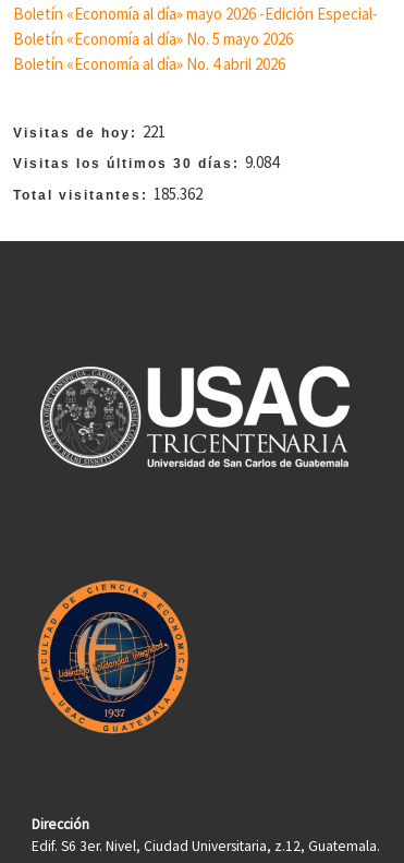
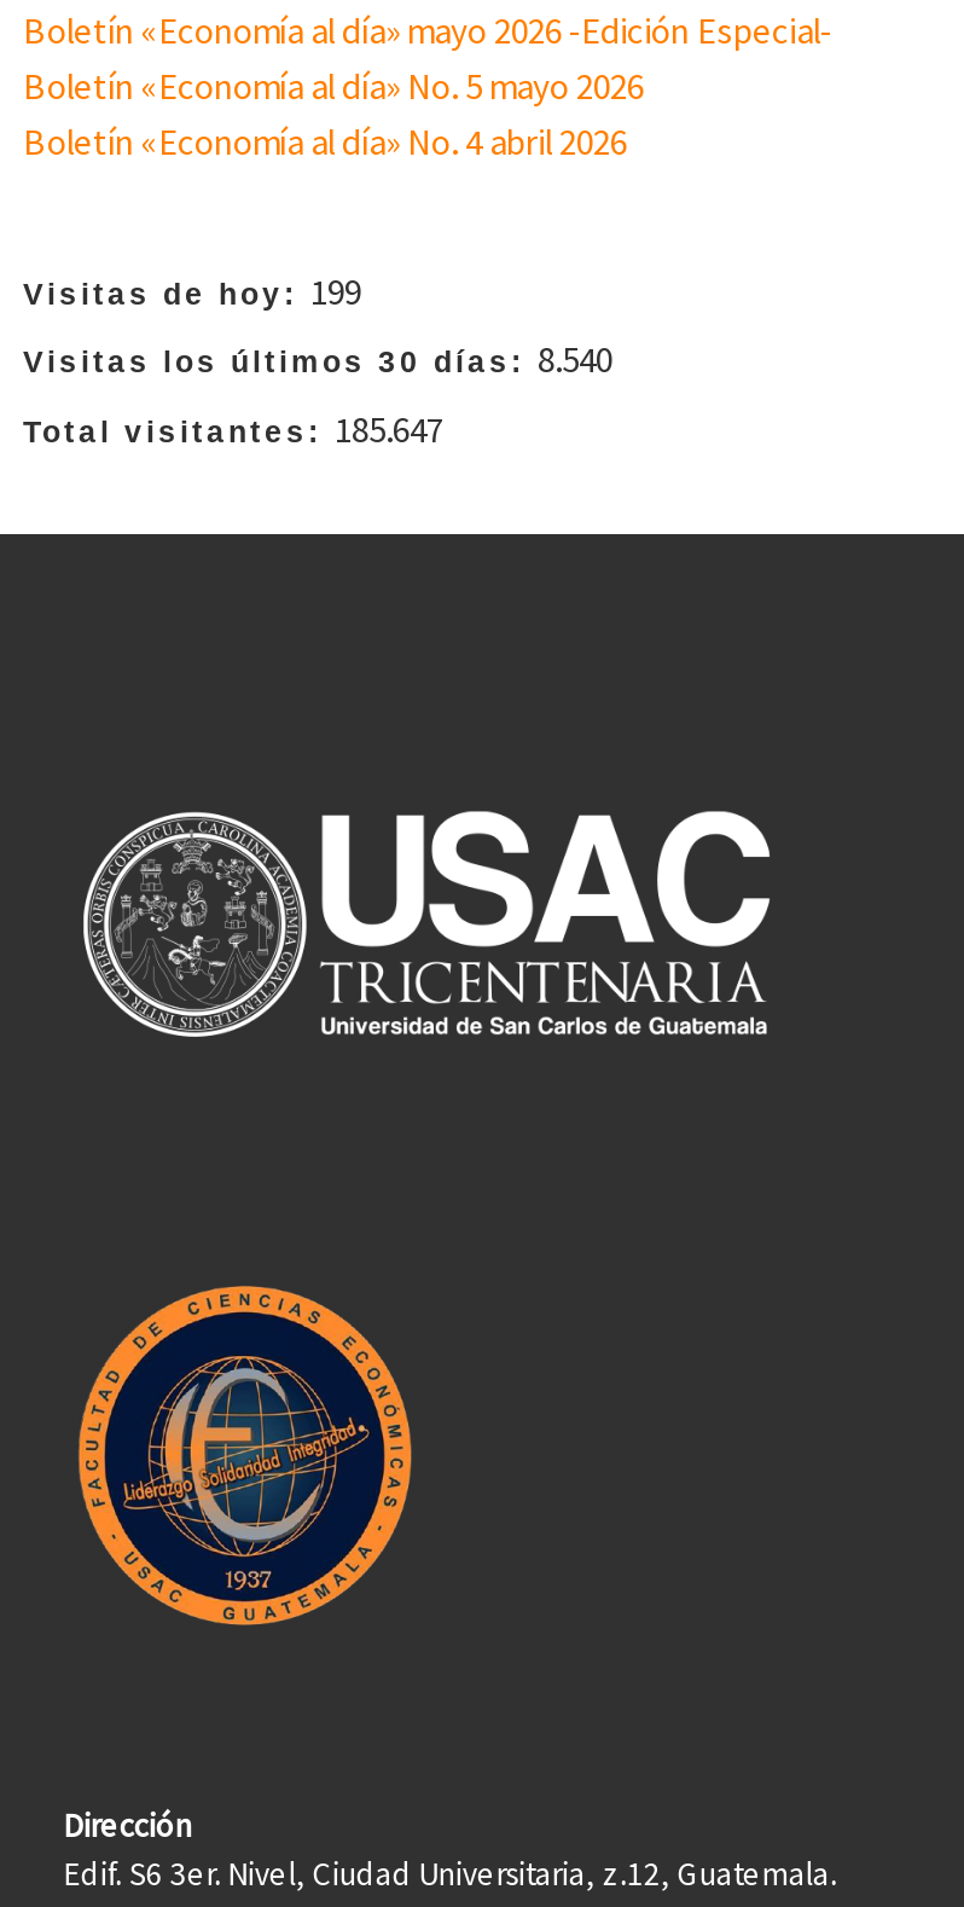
[13,121,166,141] Visitas de hoy: 221 -> [23,267,361,313] Visitas de hoy: 199
[13,152,279,173] Visitas los últimos 30 días: 9.084 -> [23,337,612,383] Visitas los últimos 30 días: 8.540
[13,183,203,204] Total visitantes: 185.362 -> [23,406,443,452] Total visitantes: 185.647

